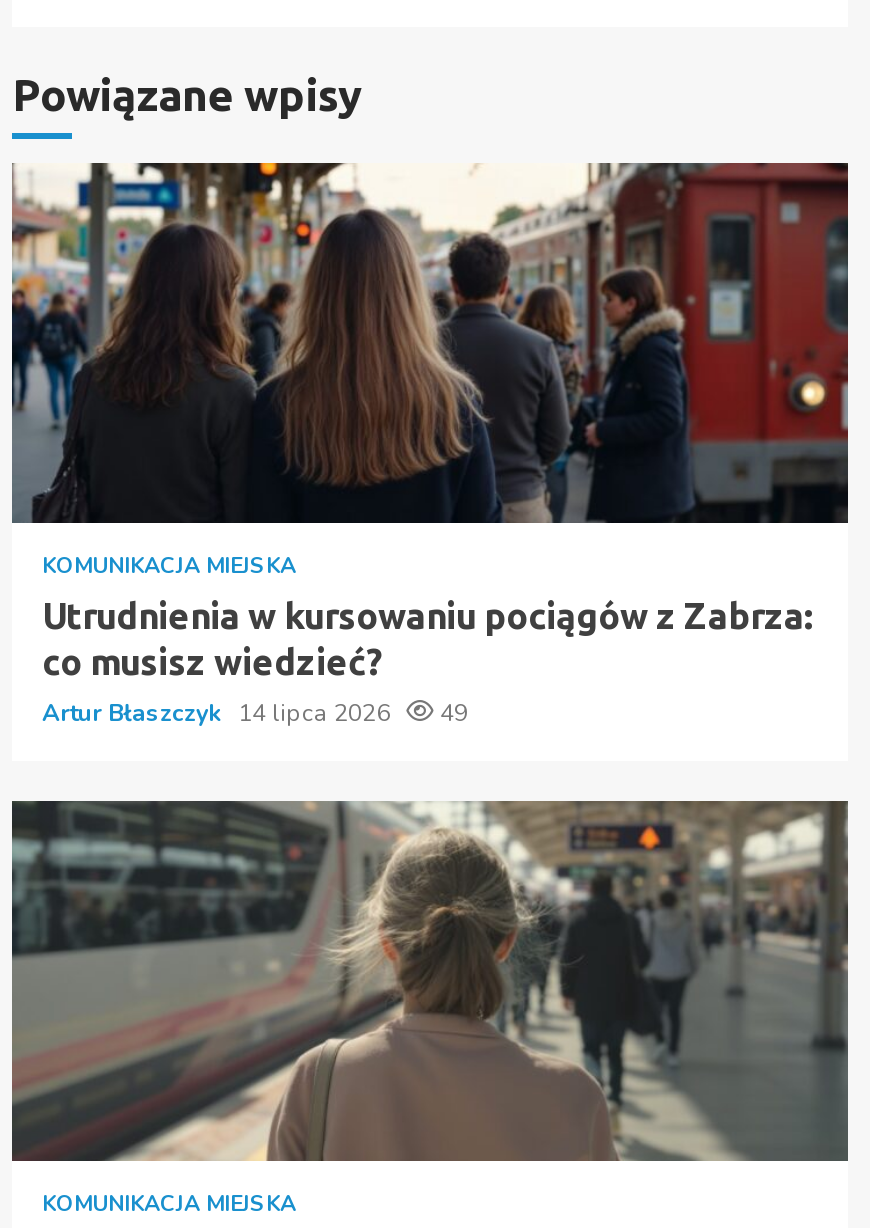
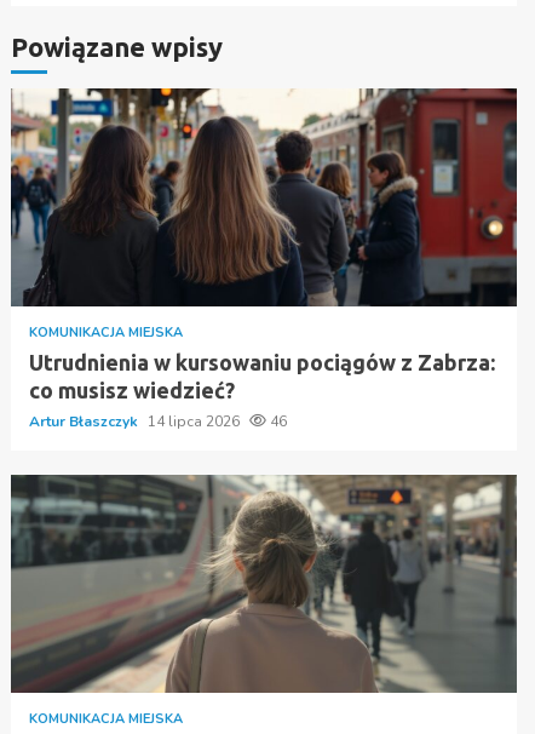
[42,697,468,729] Artur Błaszczyk 14 lipca 2026 49 -> [29,412,287,431] Artur Błaszczyk 14 lipca 2026 46

